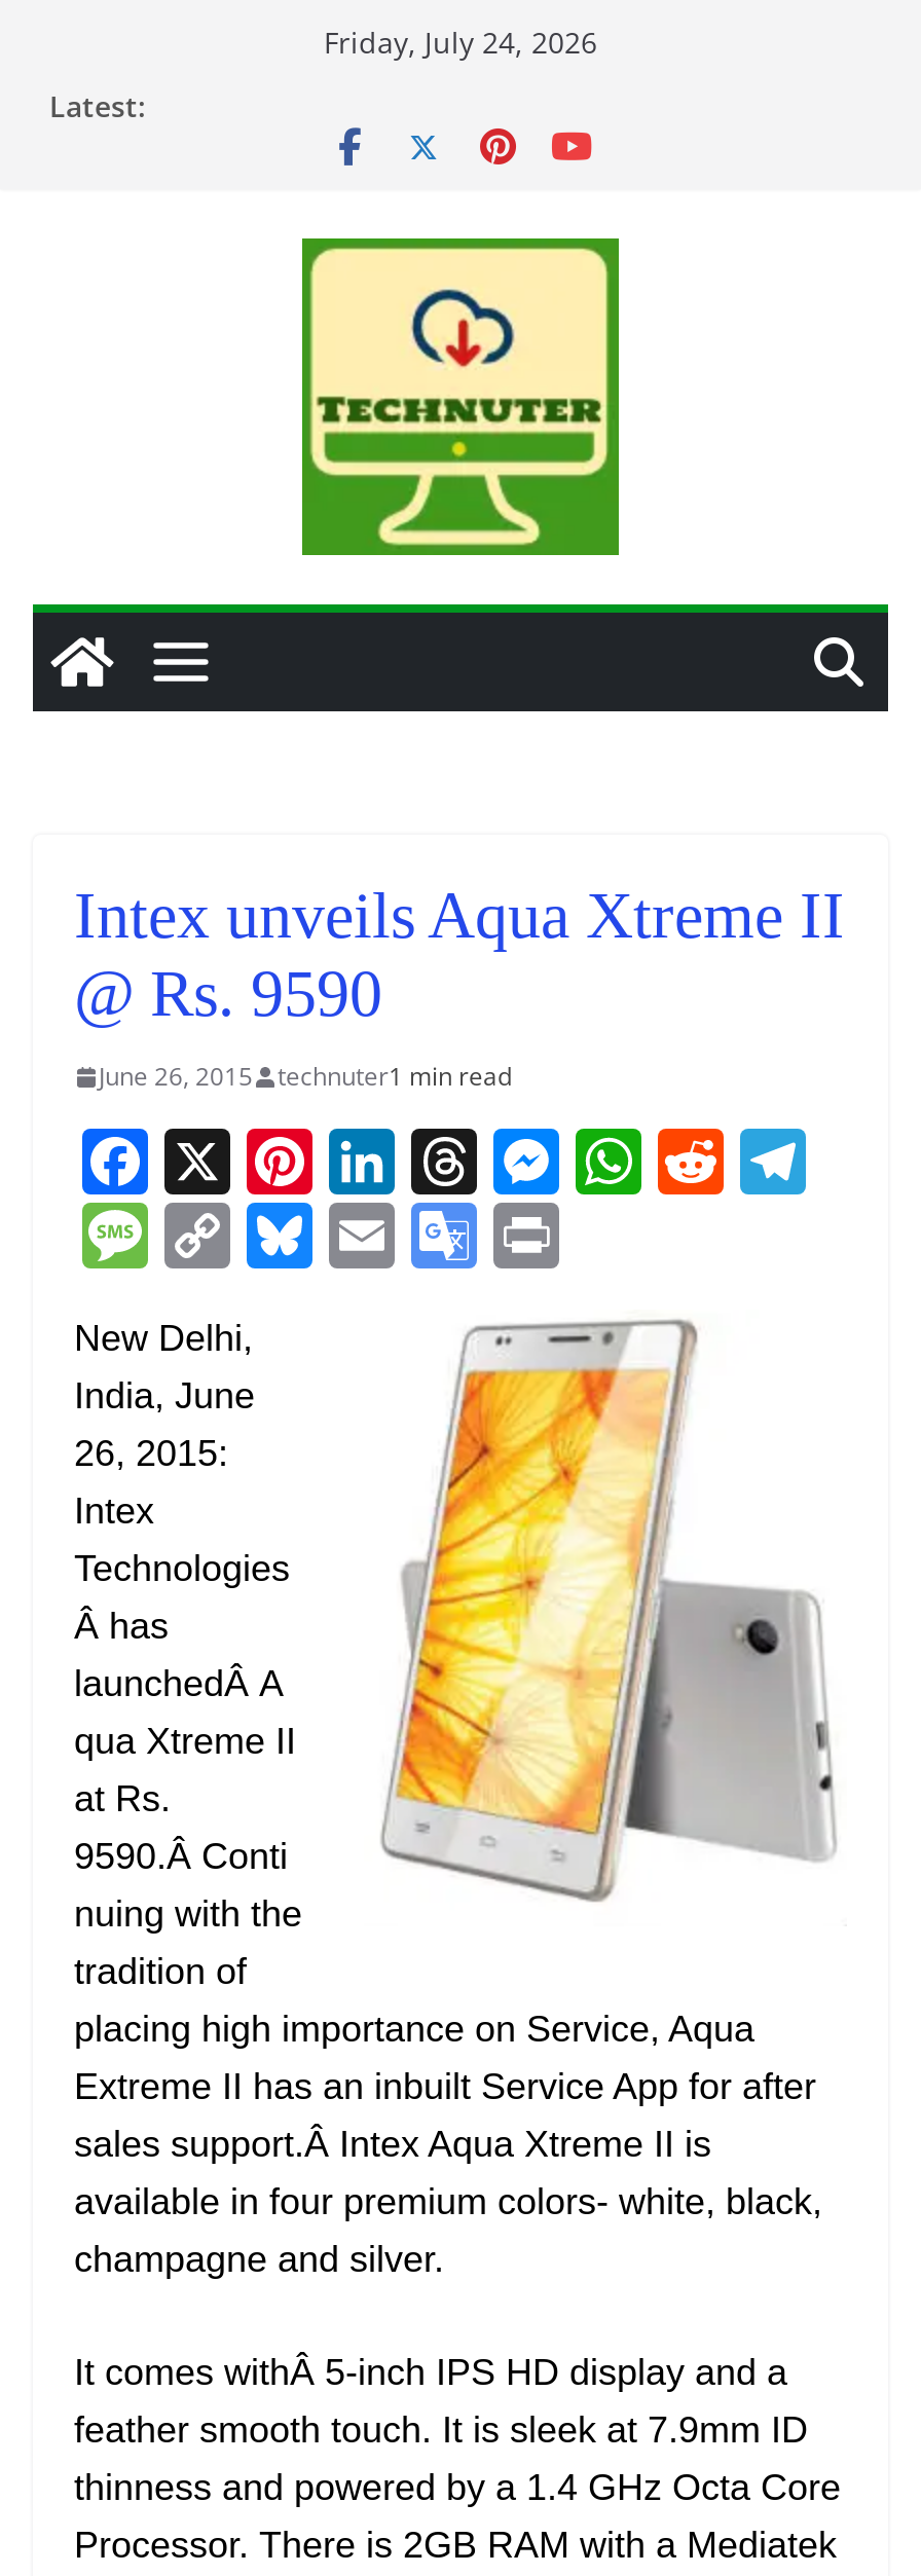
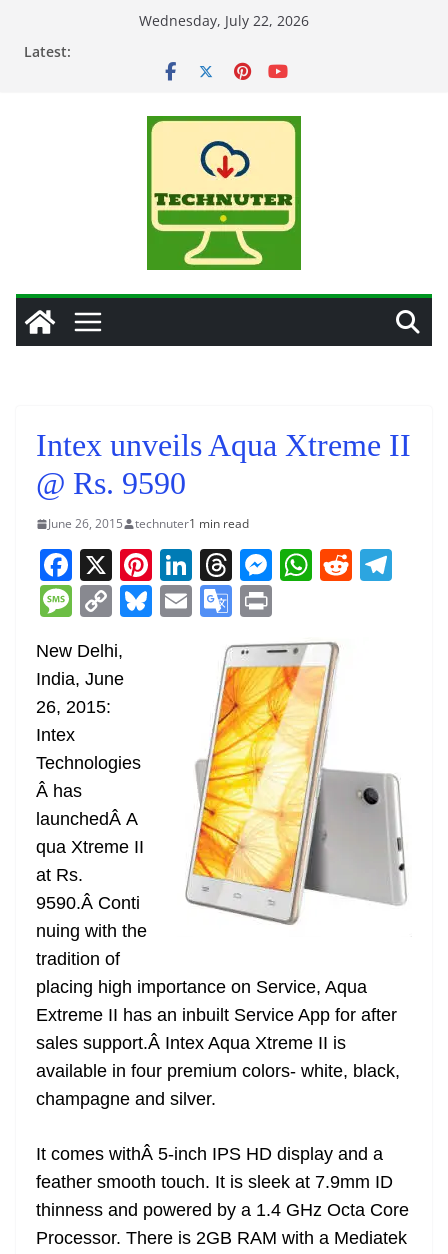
[324,23,597,62] Friday, July 24, 2026 -> [139,11,309,30] Wednesday, July 22, 2026

